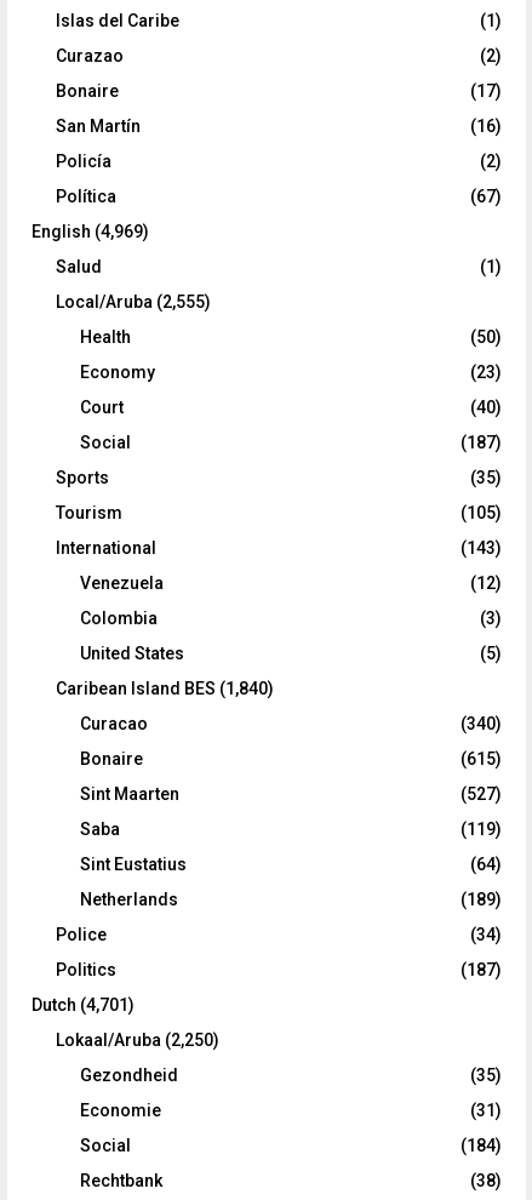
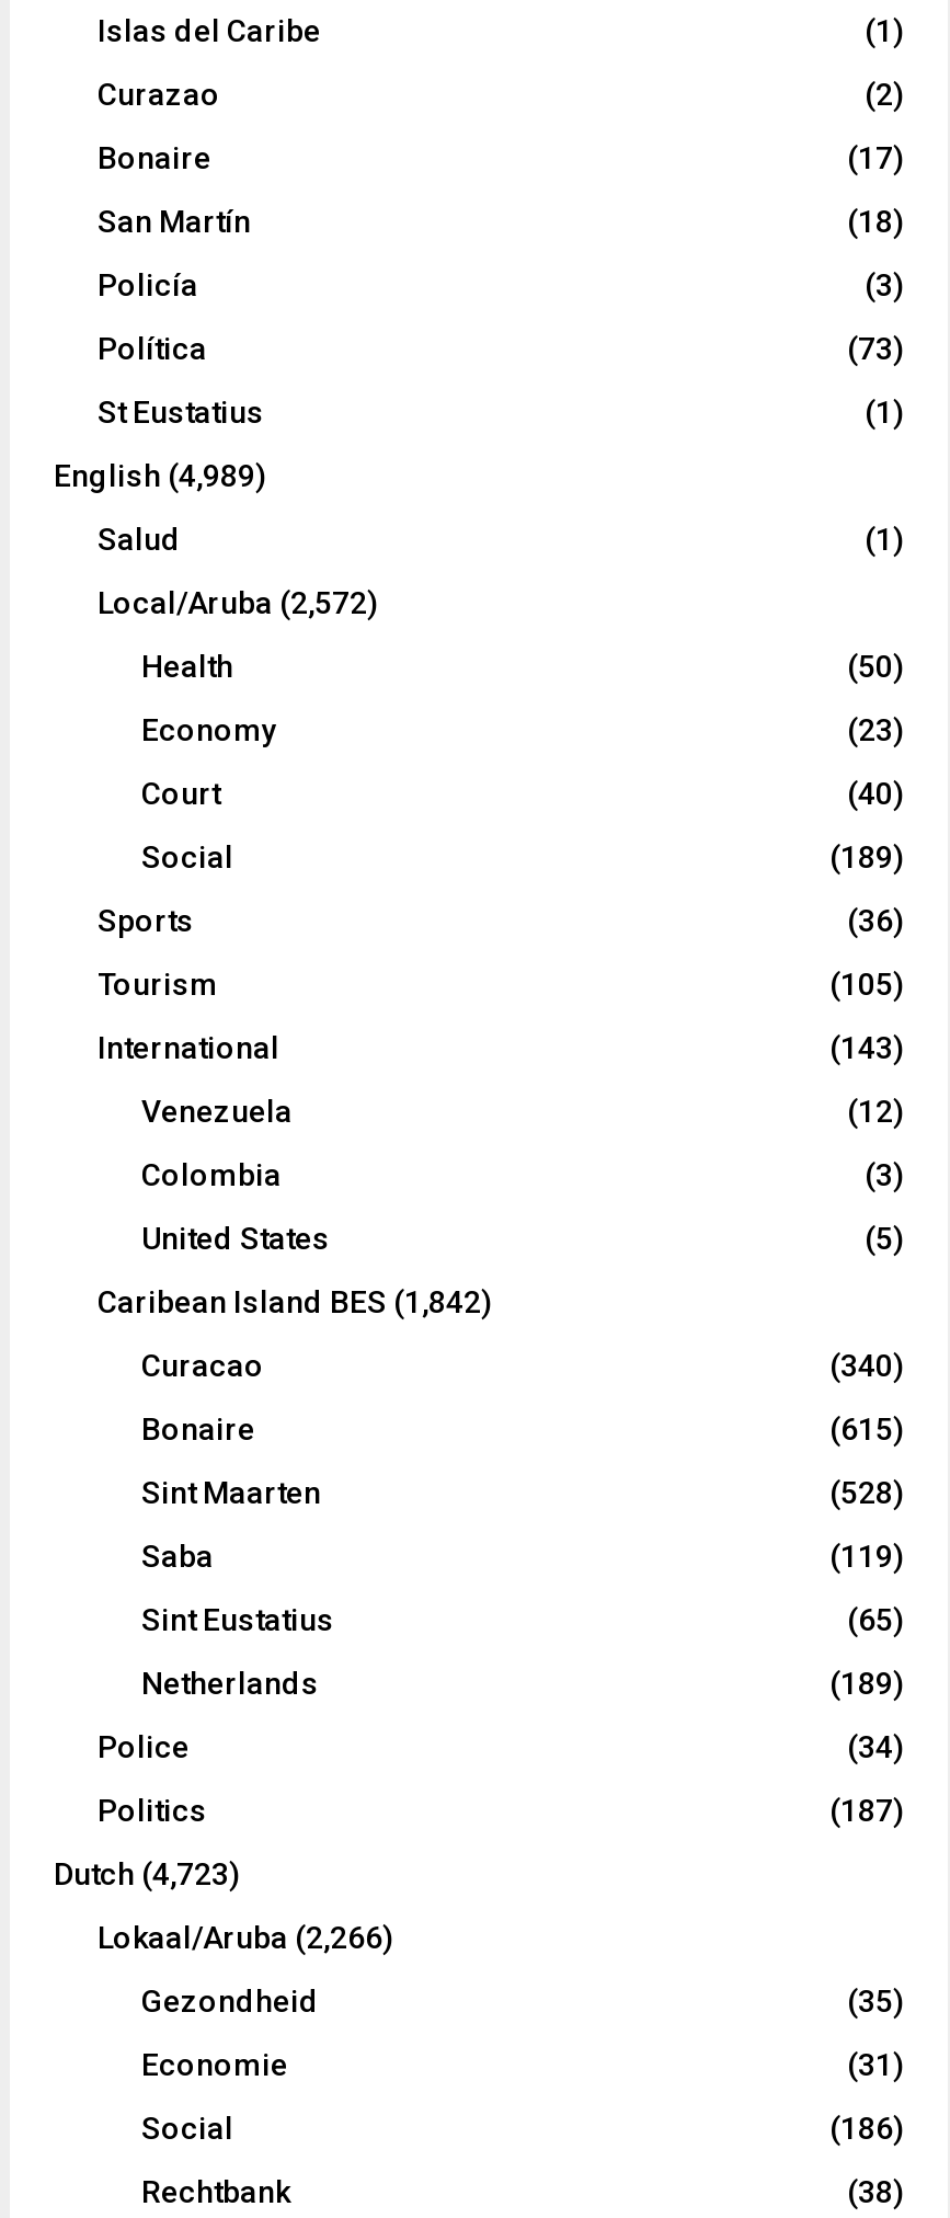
[470,116,502,135] (16) -> [847,203,904,238] (18)
[480,151,502,170] (2) -> [865,267,904,302] (3)
[32,186,502,241] (67) | English (4,969) -> [54,330,904,492] (73) | St Eustatius | (1) | English (4,989)
[56,292,211,311] Local/Aruba (2,555) -> [98,584,378,619] Local/Aruba (2,572)
[461,432,502,452] (187) -> [829,839,904,874] (189)
[470,467,502,487] (35) -> [847,902,904,937] (36)
[56,678,274,698] Caribean Island BES (1,840) -> [98,1283,492,1319] Caribean Island BES (1,842)
[461,784,502,803] (527) -> [829,1474,904,1509] (528)
[470,854,502,873] (64) -> [847,1601,904,1636] (65)
[32,995,135,1014] Dutch (4,701) -> [54,1855,240,1891] Dutch (4,723)
[56,1030,219,1049] Lokaal/Aruba (2,250) -> [98,1919,393,1954] Lokaal/Aruba (2,266)
[461,1135,502,1155] (184) -> [829,2110,904,2145] (186)

